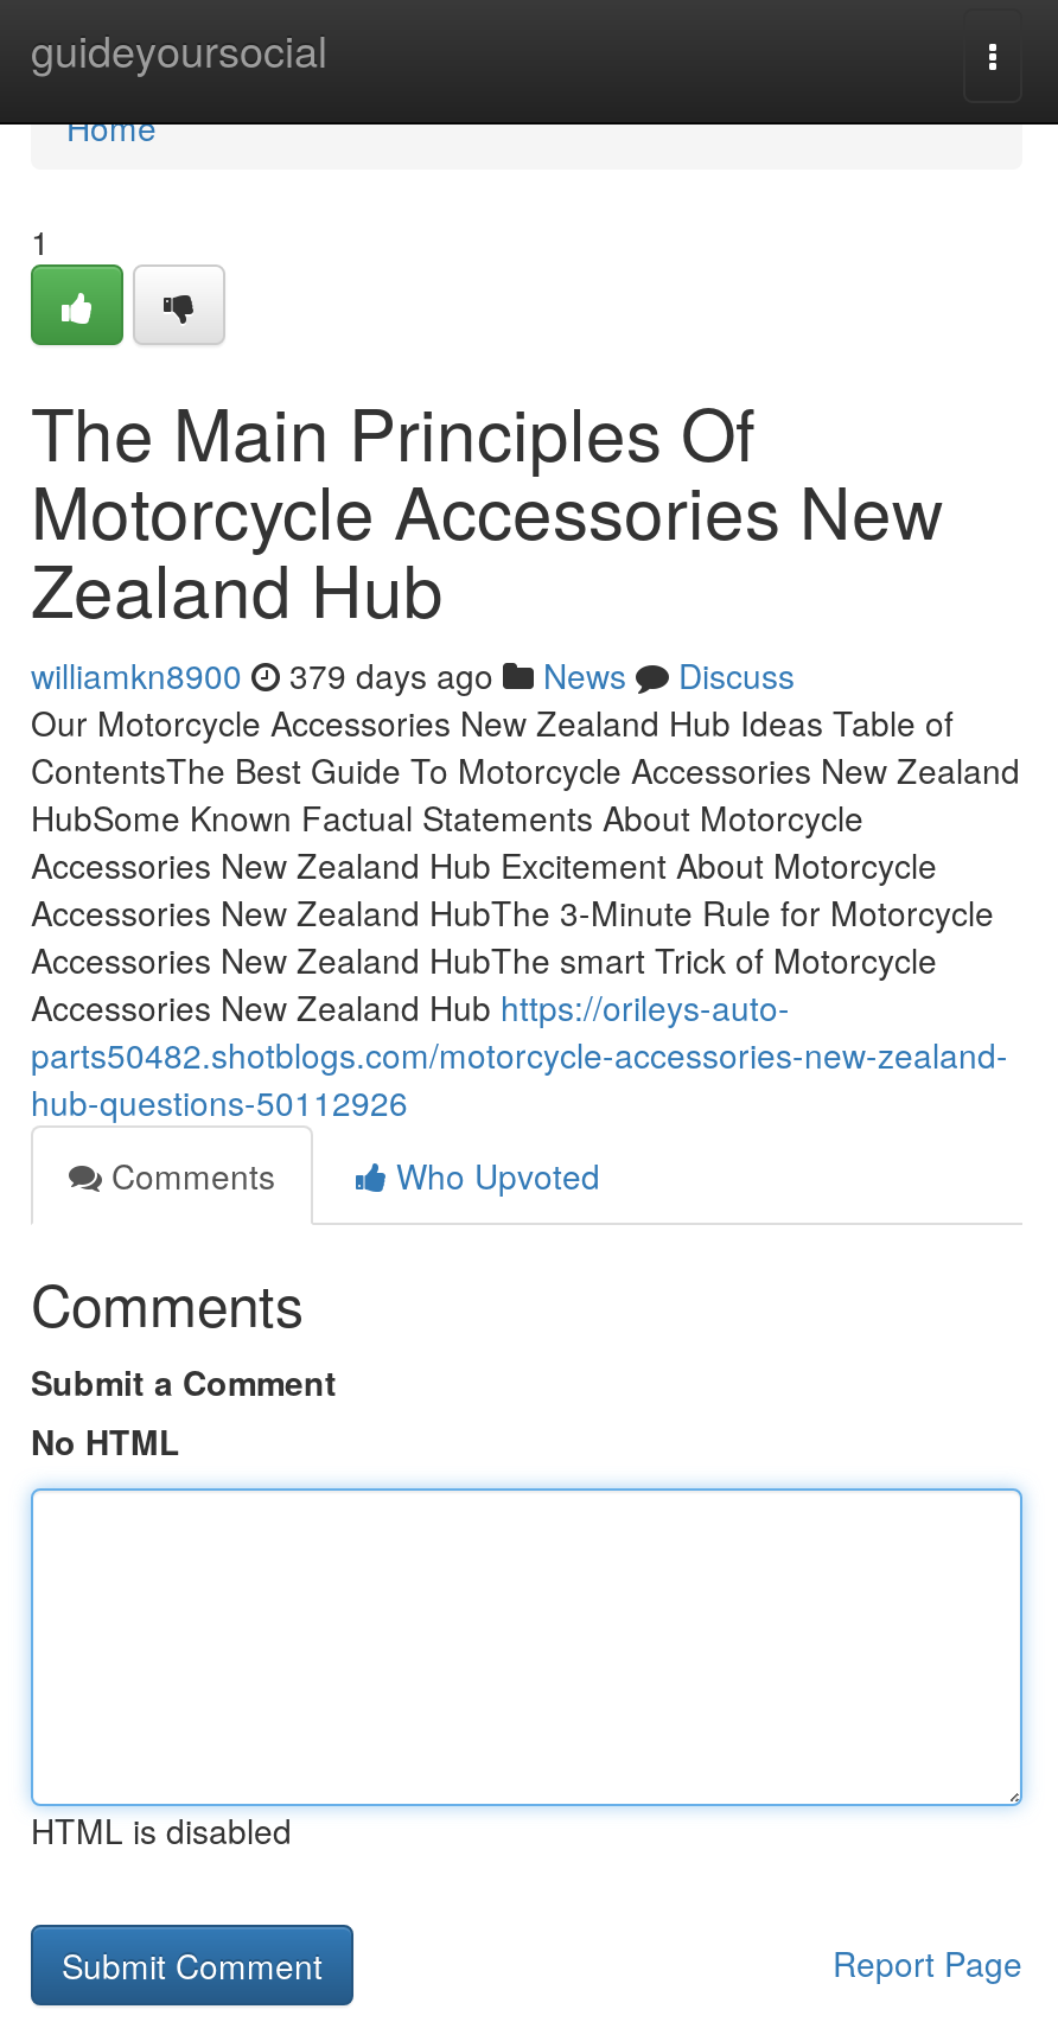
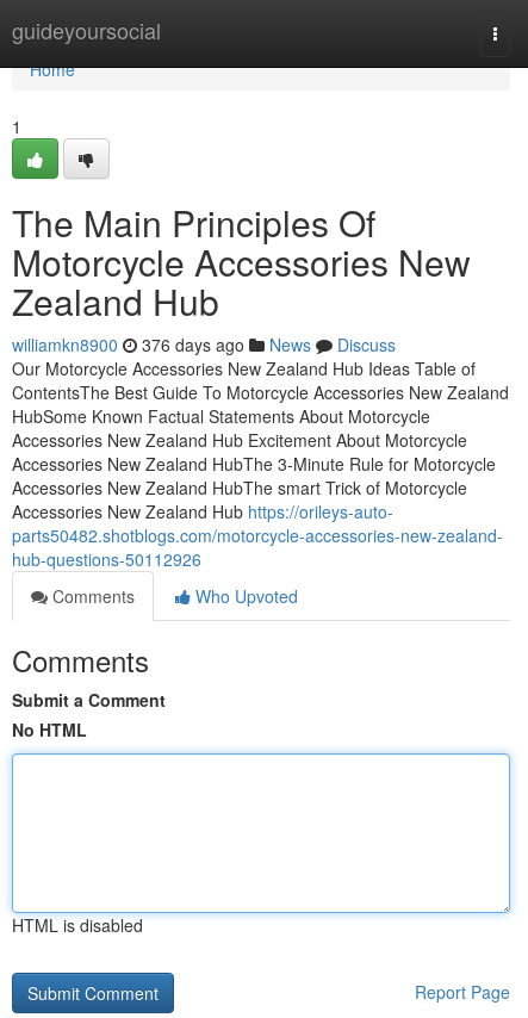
[31,651,795,699] williamkn8900 379 days ago News Discuss -> [12,333,396,356] williamkn8900 376 days ago News Discuss

